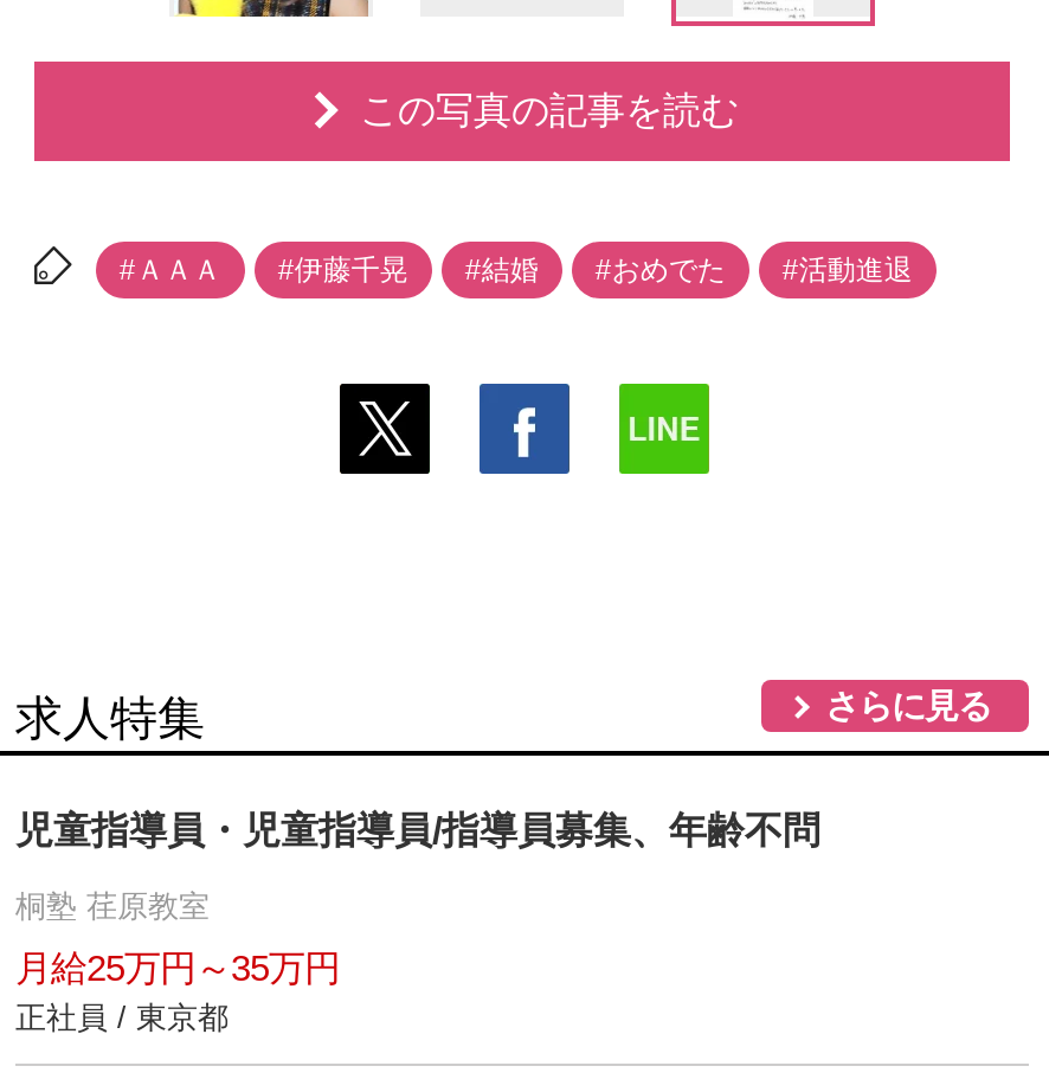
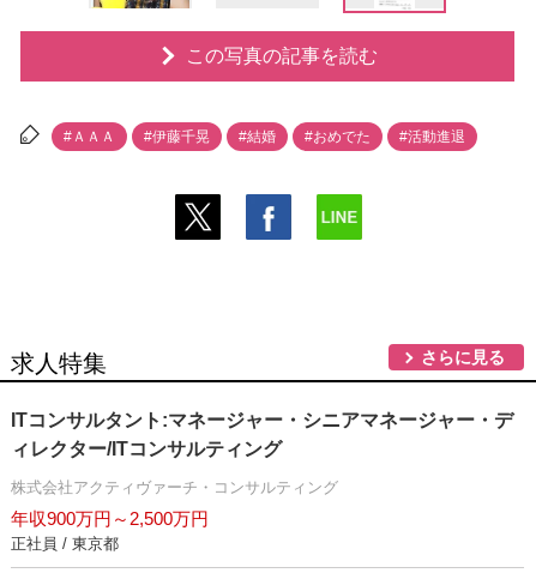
[15,810,820,850] 児童指導員・児童指導員/指導員募集、年齢不問 -> [11,410,513,459] ITコンサルタント:マネージャー・シニアマネージャー・デ | ィレクター/ITコンサルティング
[15,888,210,924] 桐塾 荏原教室 -> [11,478,338,496] 株式会社アクティヴァーチ・コンサルティング
[15,948,340,988] 月給25万円～35万円 -> [11,508,209,529] 年収900万円～2,500万円

